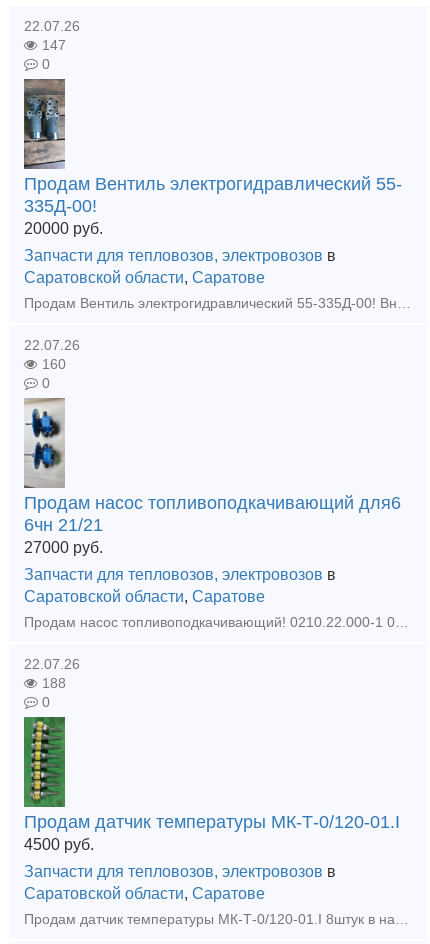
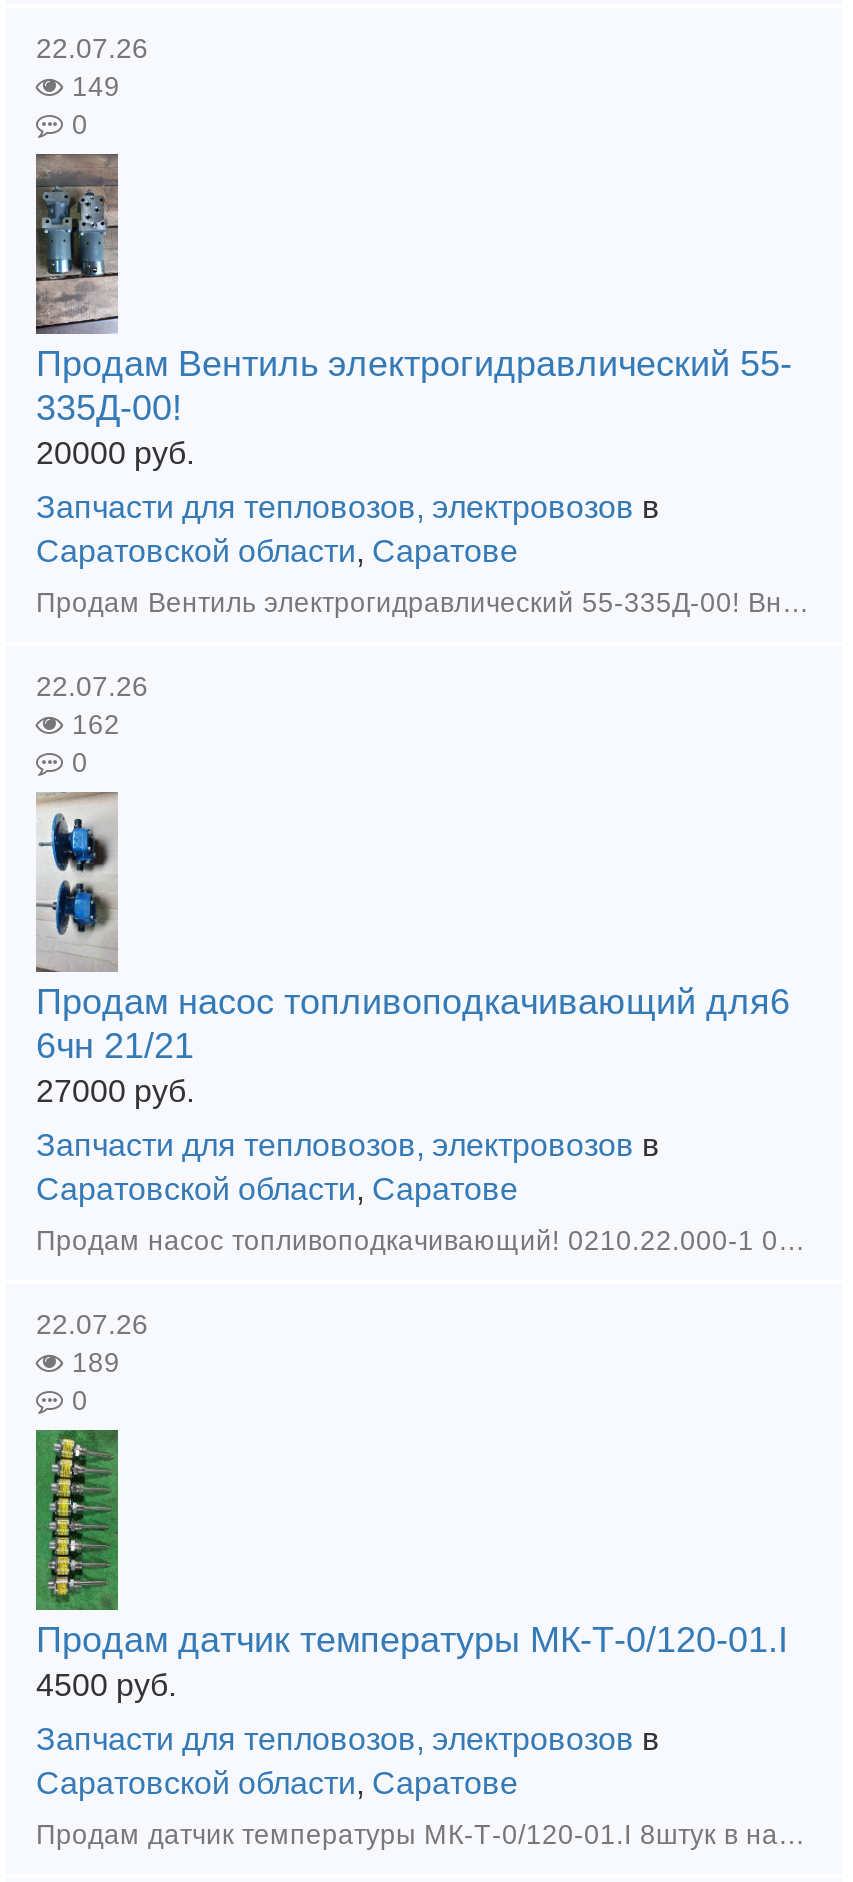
[38,38,66,53] 147 -> [64,72,120,102] 149
[38,357,66,372] 160 -> [64,710,120,740] 162
[38,676,66,691] 188 -> [64,1348,120,1378] 189

